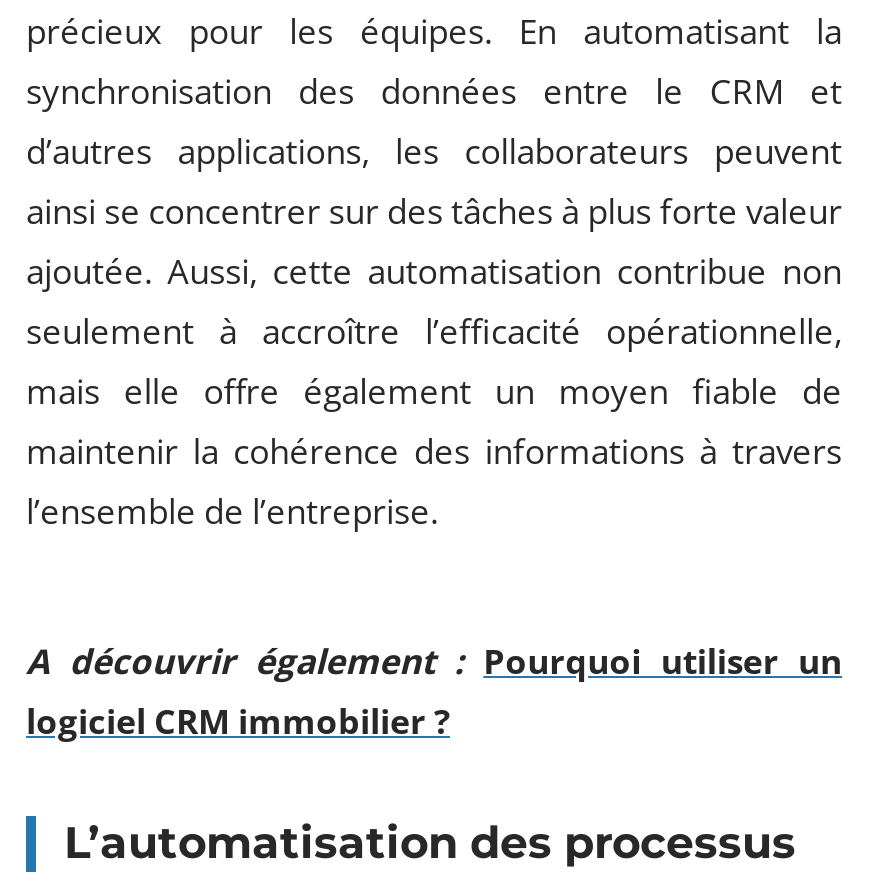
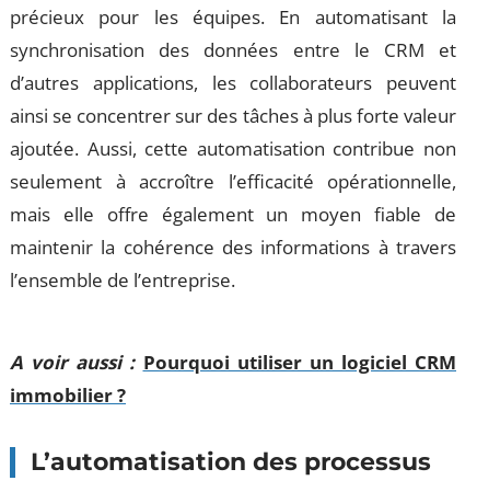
[26,637,842,743] A découvrir également : Pourquoi utiliser un | logiciel CRM immobilier ? -> [10,349,456,407] A voir aussi : Pourquoi utiliser un logiciel CRM | immobilier ?

